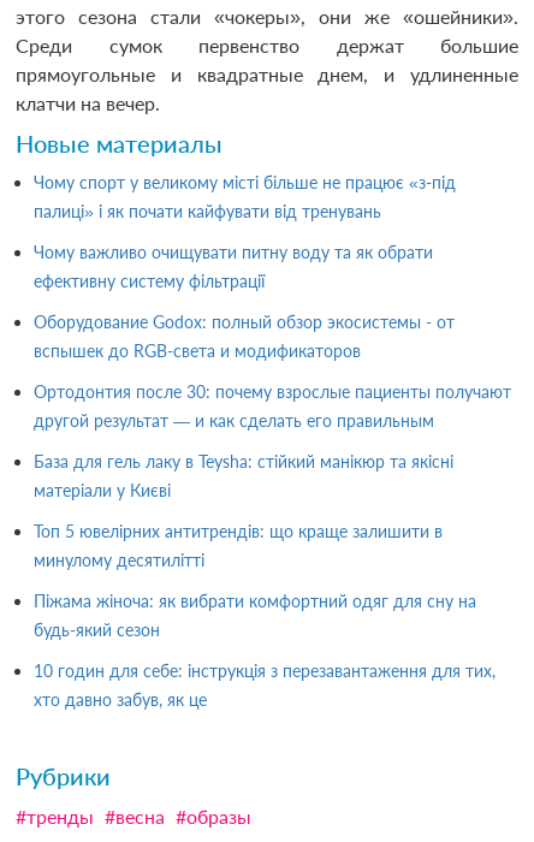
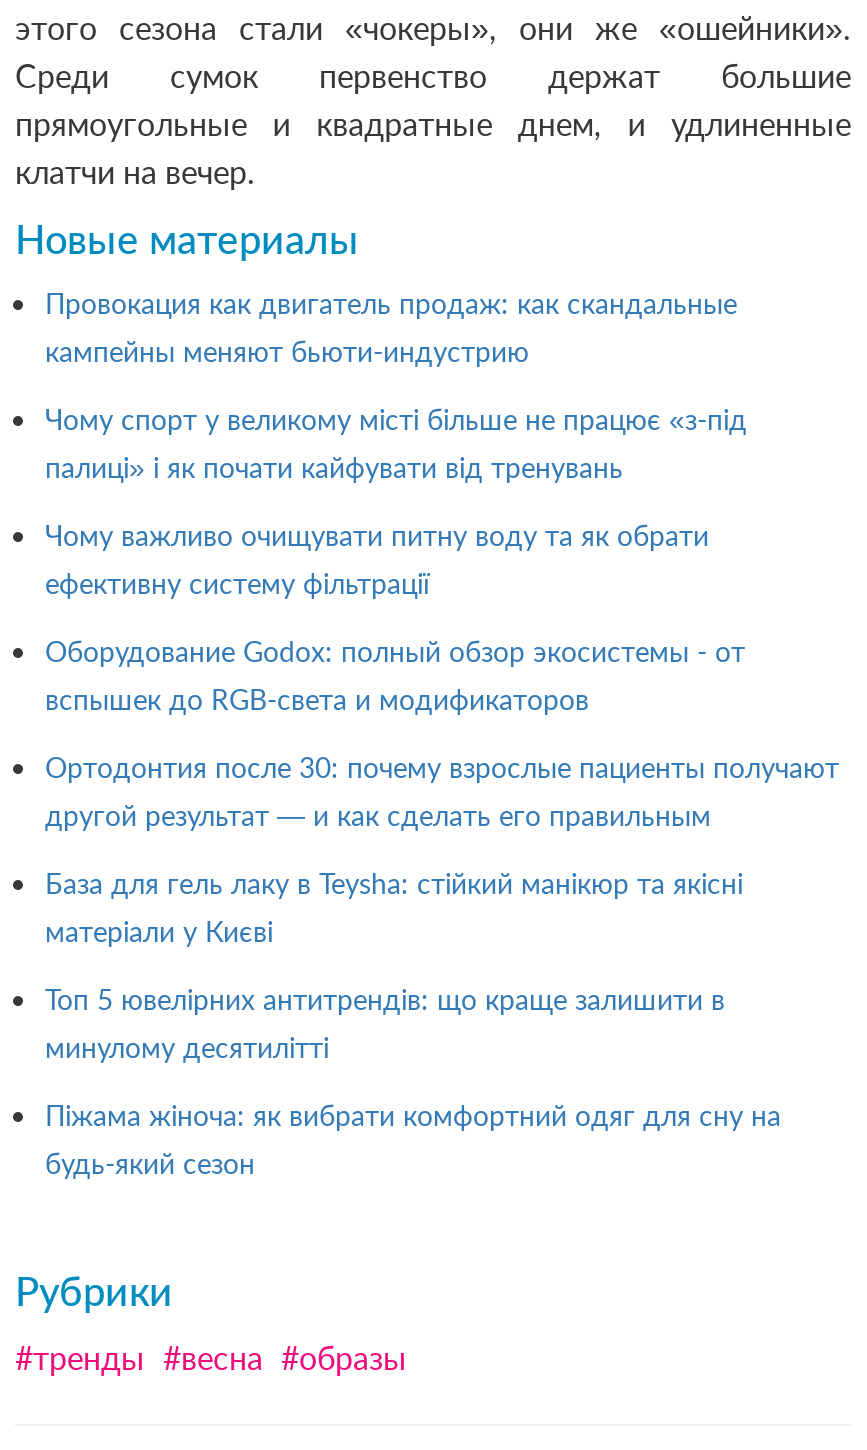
none -> [45,285,737,367] Провокация как двигатель продаж: как скандальные | кампейны меняют бьюти-индустрию
moved [34,171,511,639] -> [45,401,839,1179]: Чому спорт у великому місті більше не працює «з-під | палиці» і як почати кайфувати від тренувань | Чому важливо очищувати питну воду та як обрати | ... | Піжама жіноча: як вибрати комфортний одяг для сну на | будь-який сезон
[34,660,496,709] 10 годин для себе: інструкція з перезавантаження для тих, | хто давно забув, як це -> none

